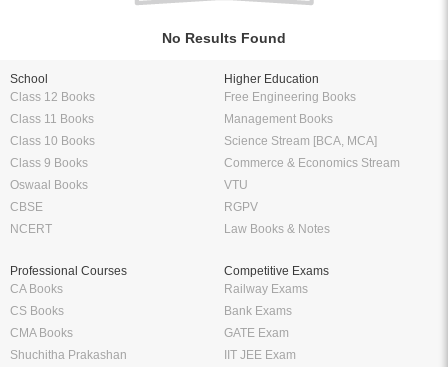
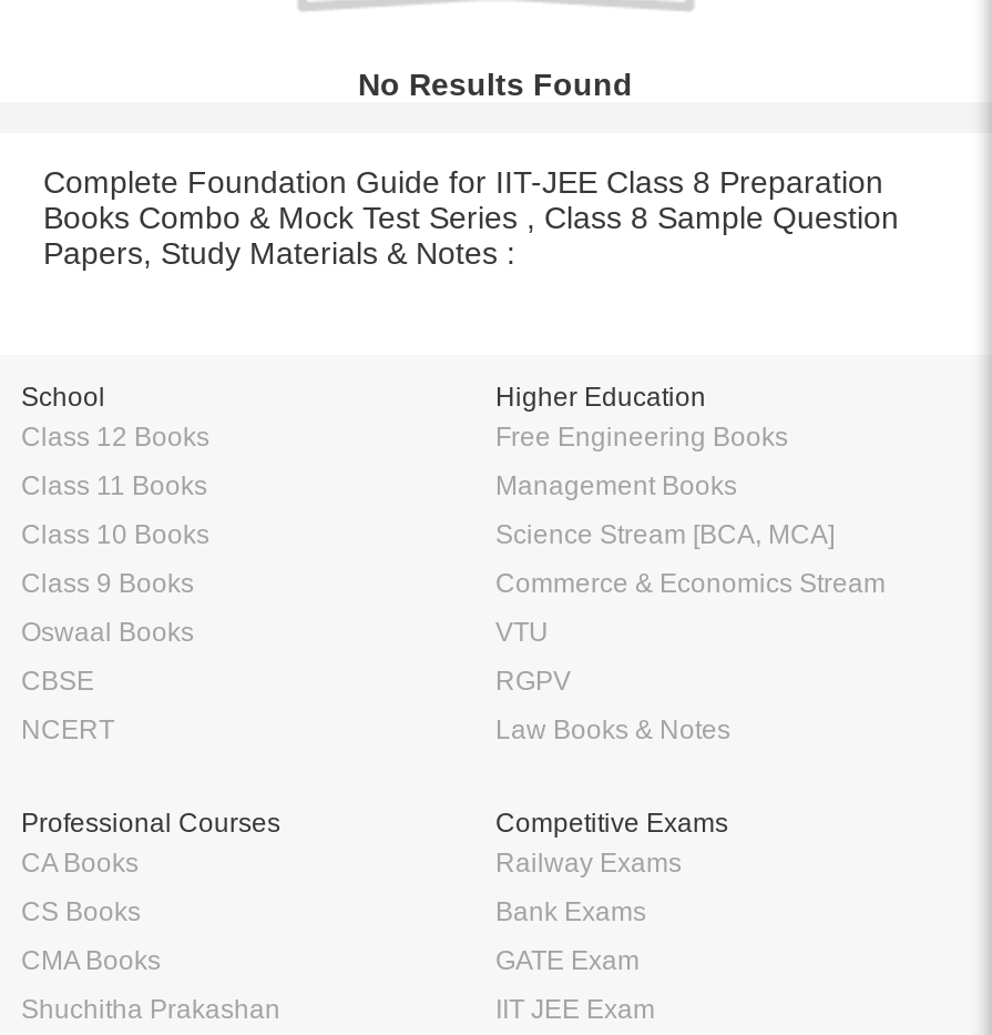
none -> [43,164,899,271] Complete Foundation Guide for IIT-JEE Class 8 Preparation | Books Combo & Mock Test Series , Class 8 Sample Question | Papers, Study Materials & Notes :

